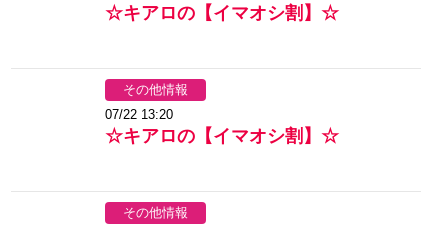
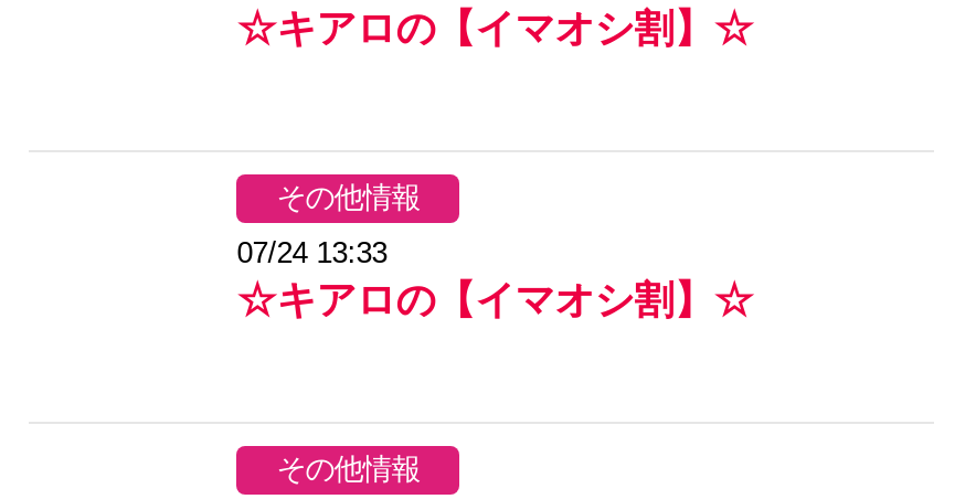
[105,107,173,122] 07/22 13:20 -> [237,236,387,270] 07/24 13:33

